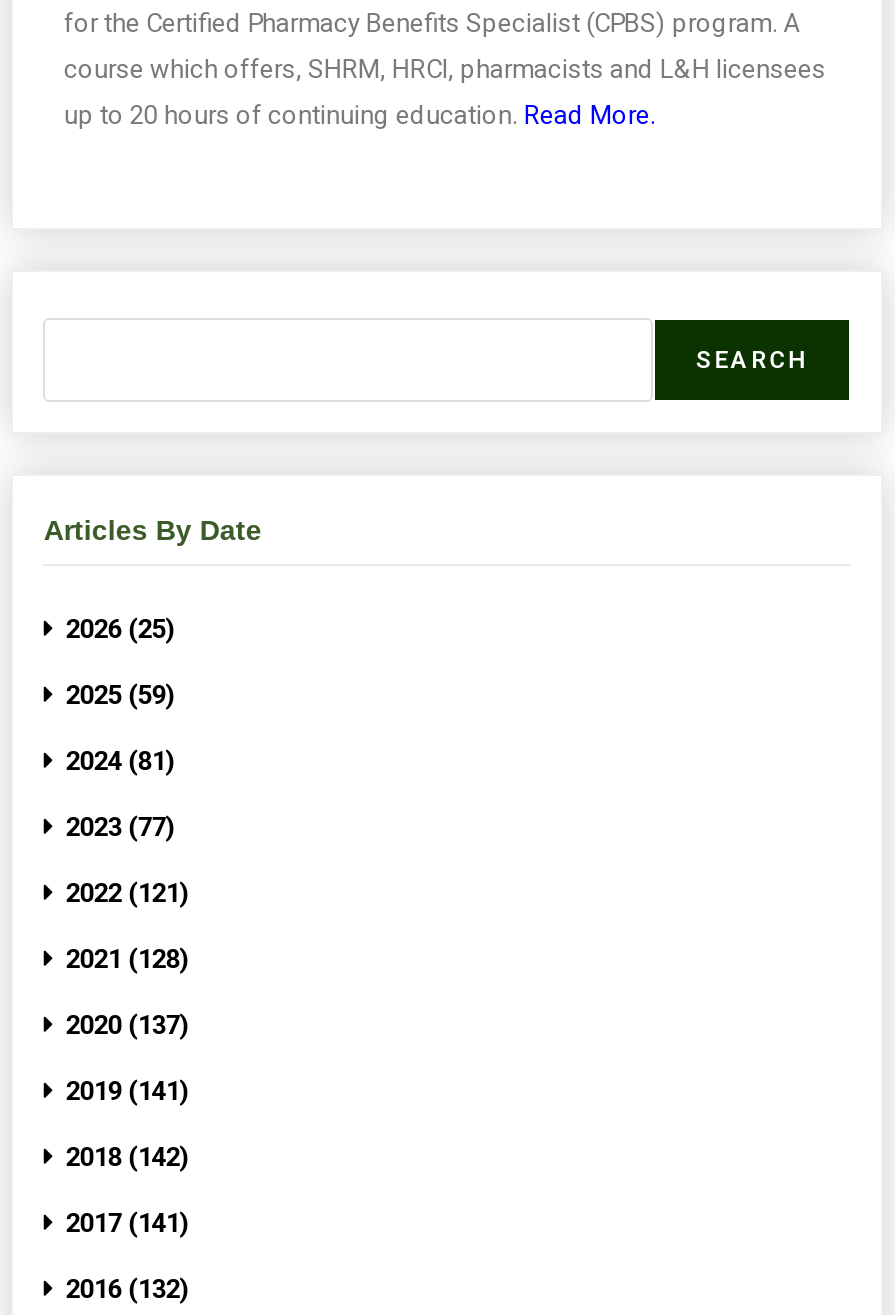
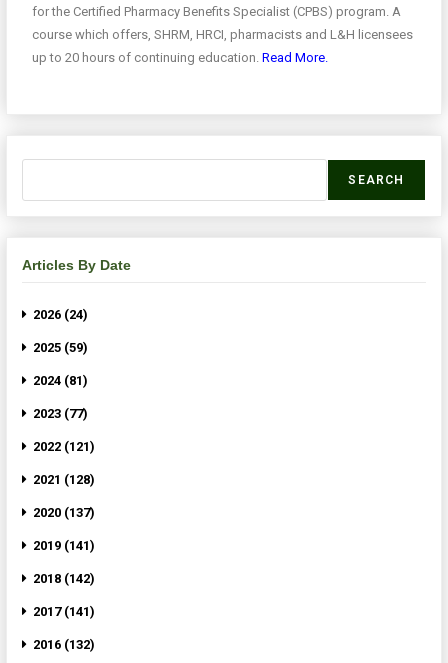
[66,615,176,645] 2026 (25) -> [33,307,88,322] 2026 (24)

